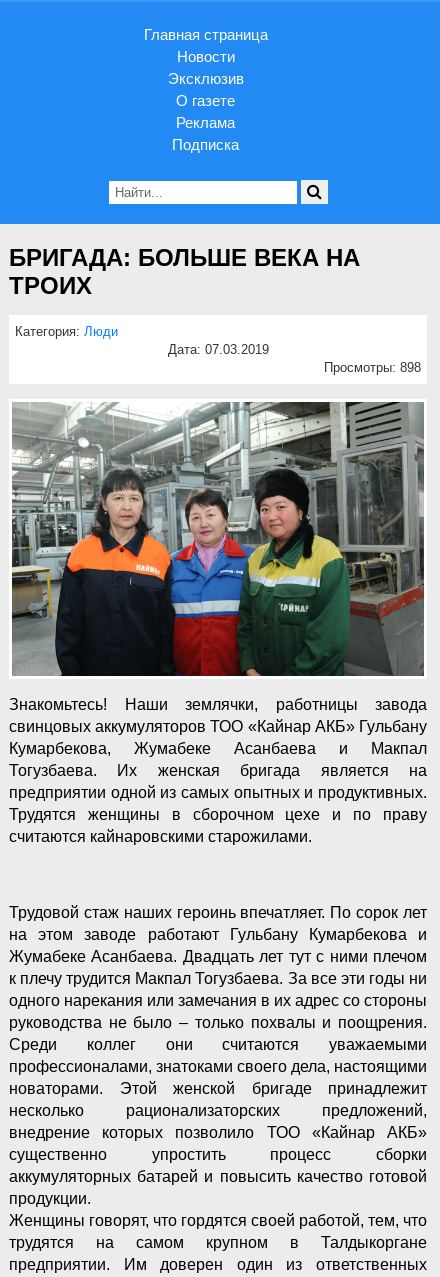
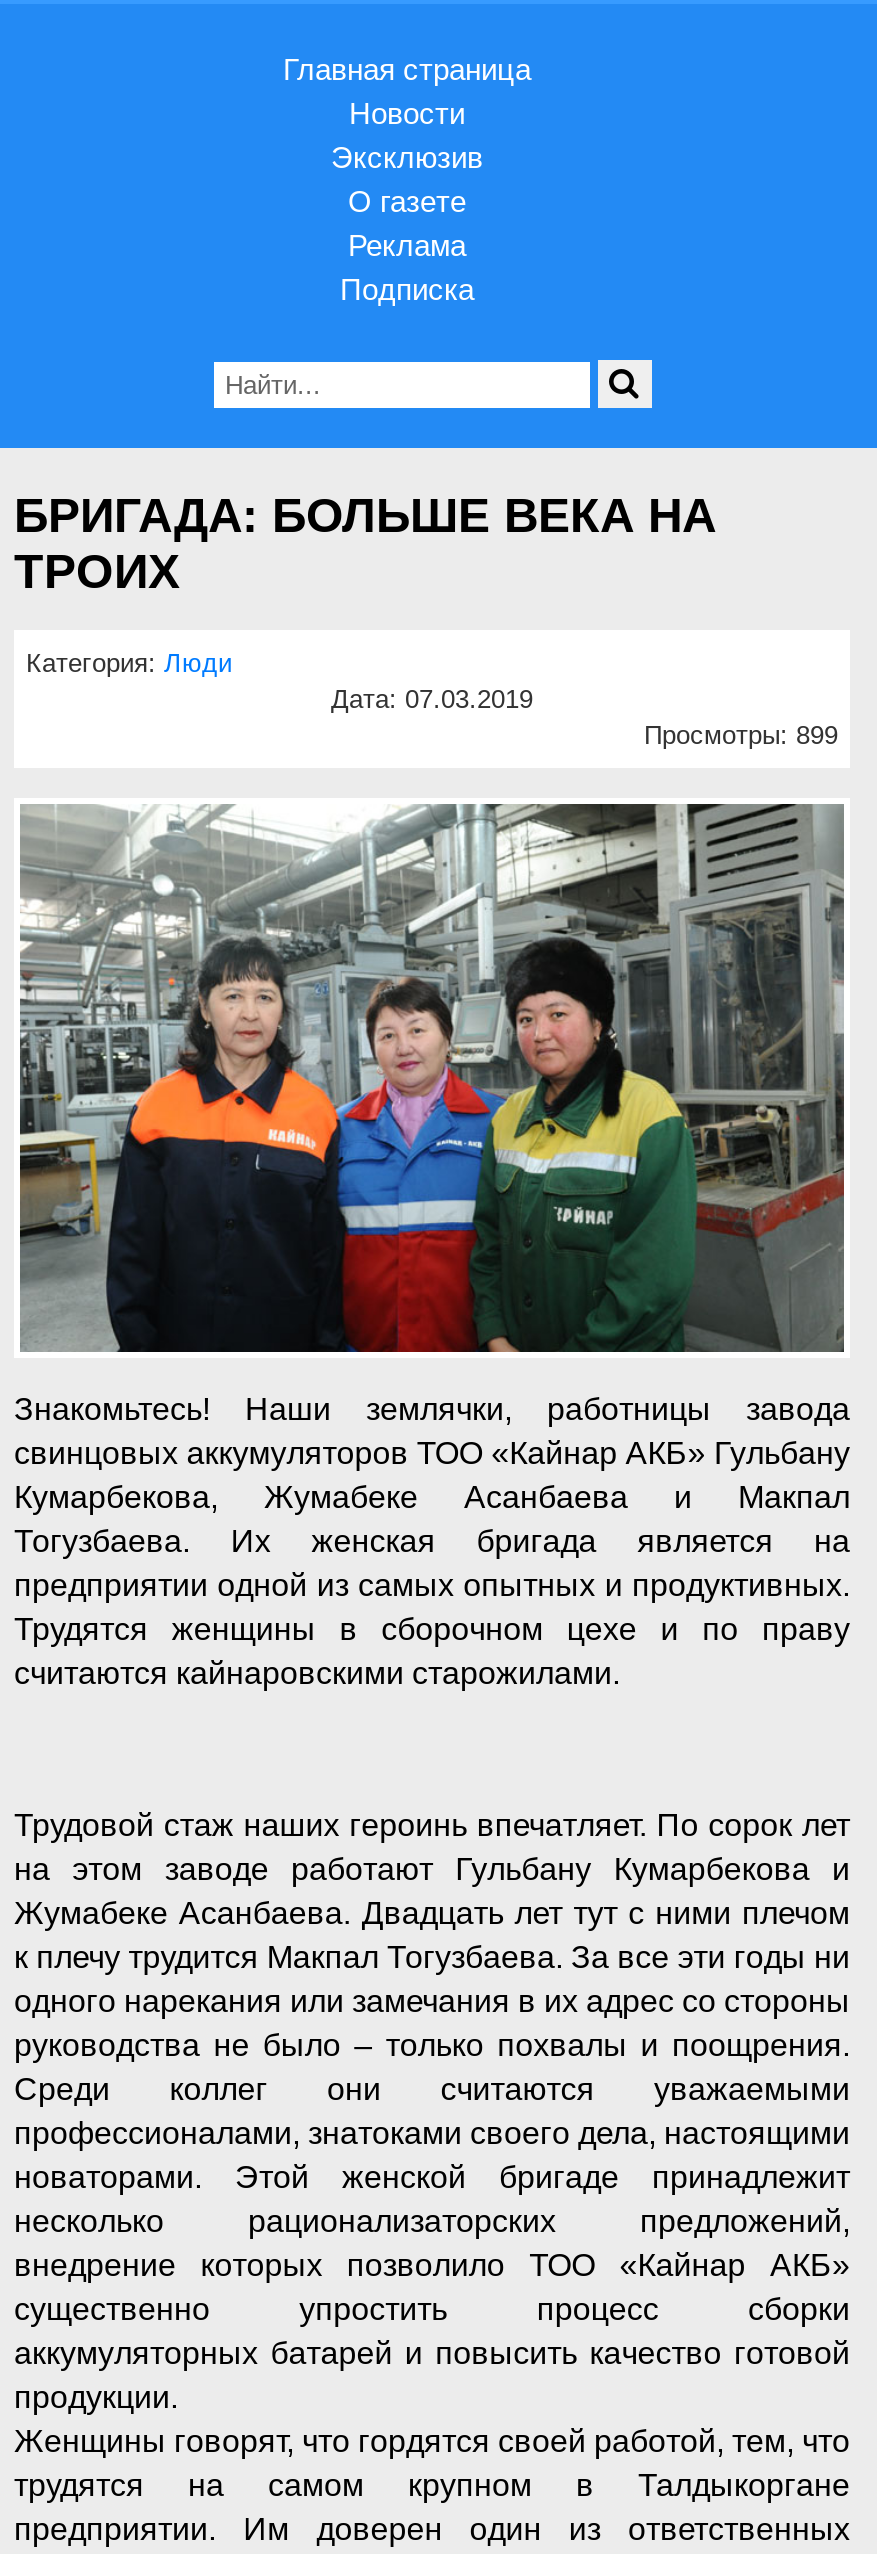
[324,360,421,375] Просмотры: 898 -> [644,720,838,750] Просмотры: 899

